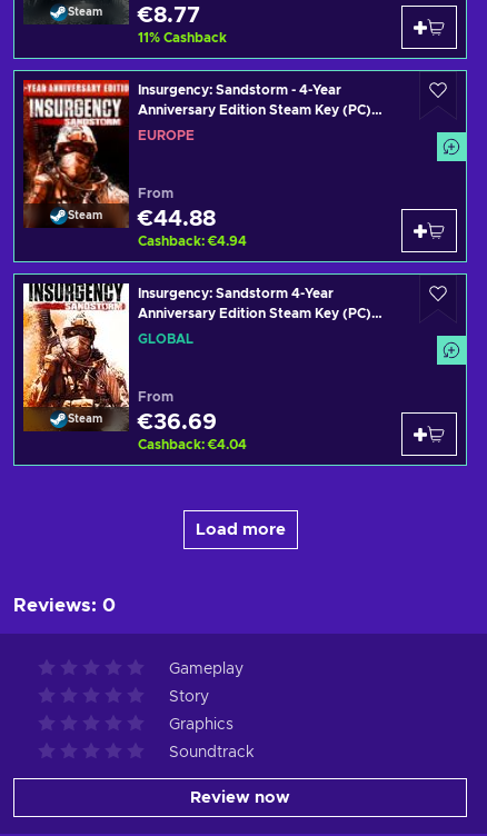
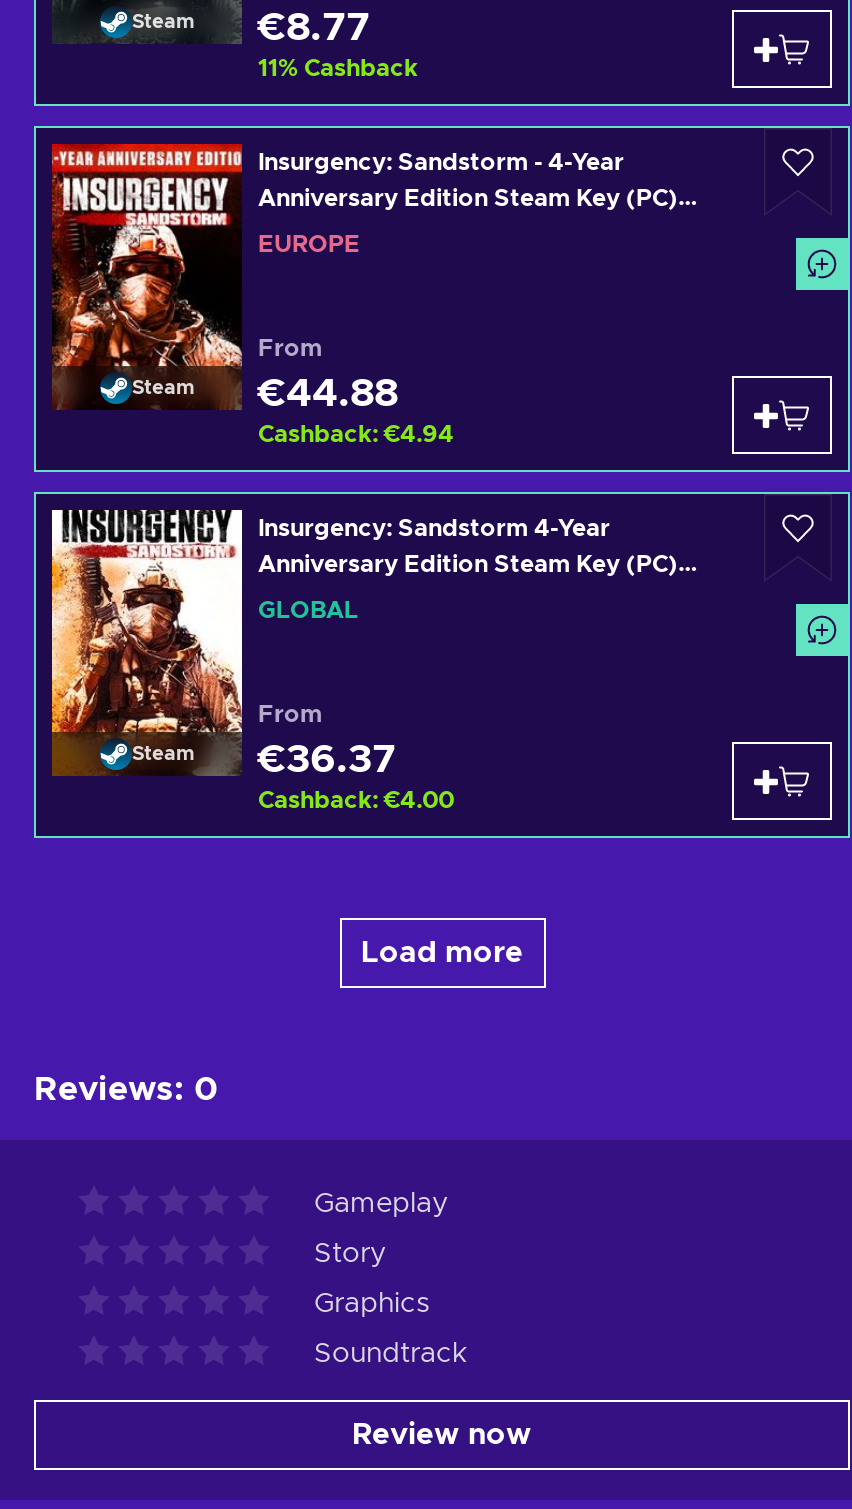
[138,411,217,433] €36.69 -> [258,739,396,779] €36.37
[138,438,247,451] Cashback: €4.04 -> [258,787,454,811] Cashback: €4.00

